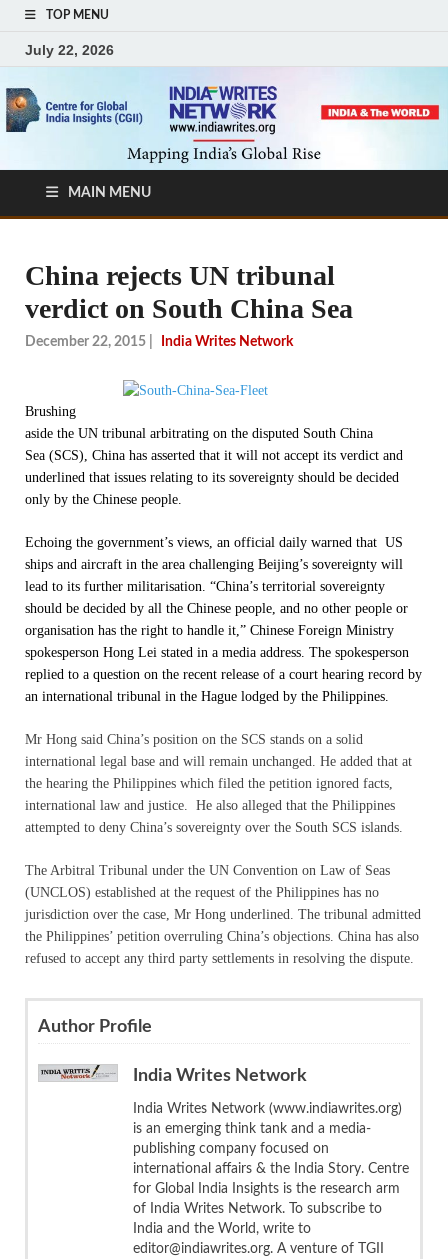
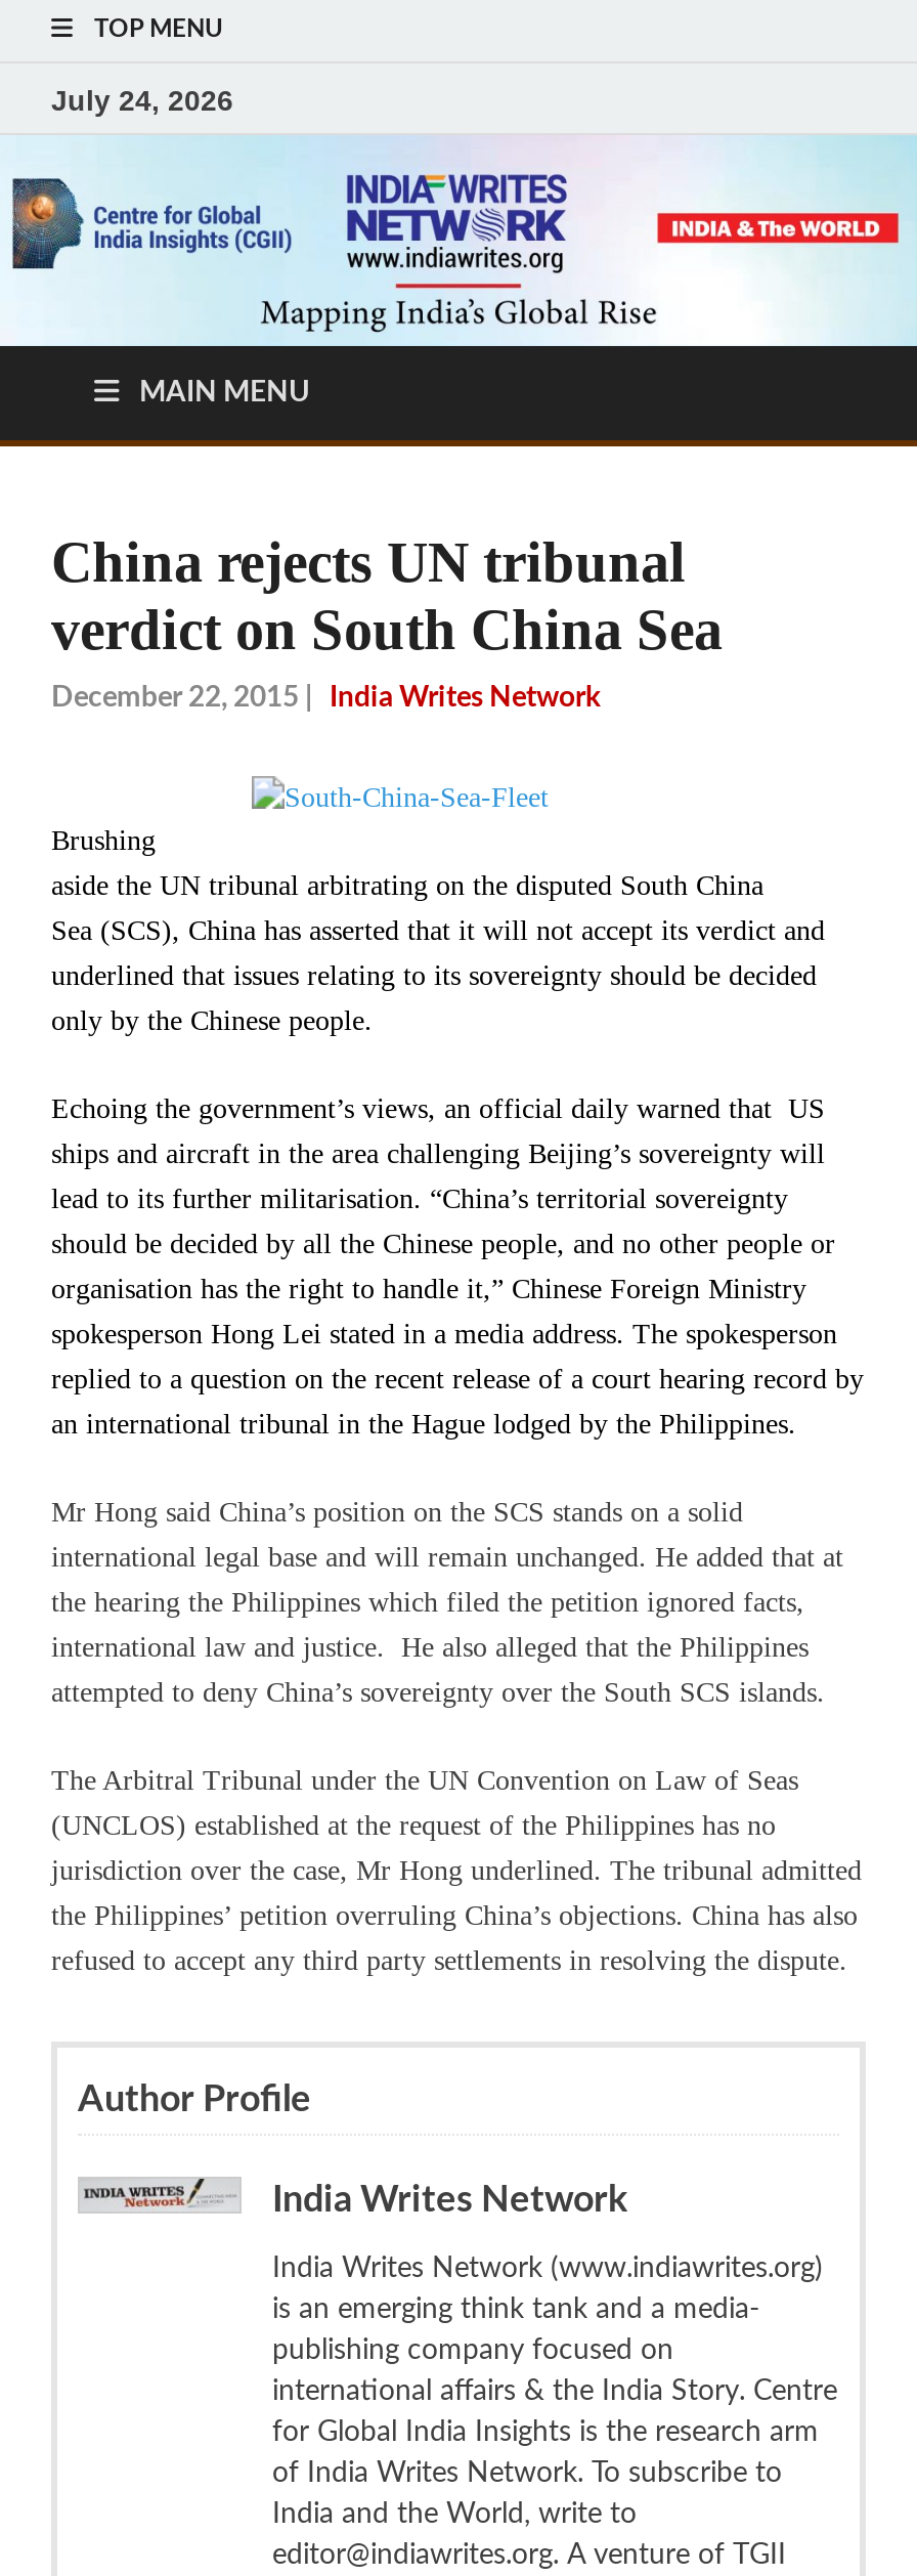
[25,41,114,57] July 22, 2026 -> [51,83,233,116] July 24, 2026

